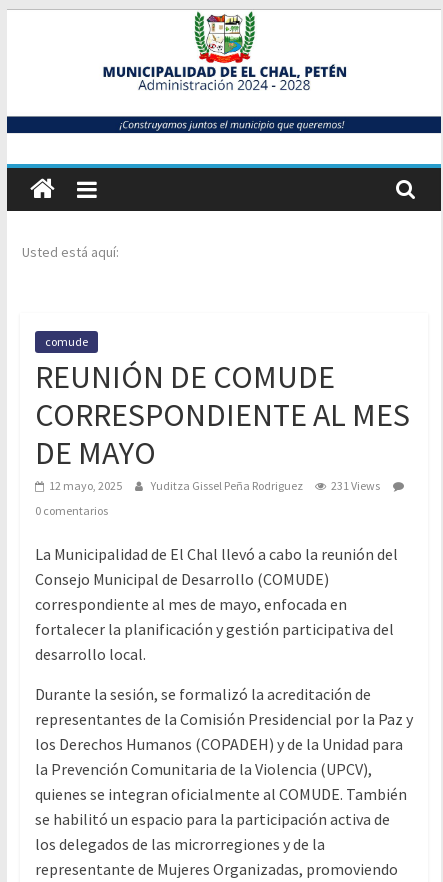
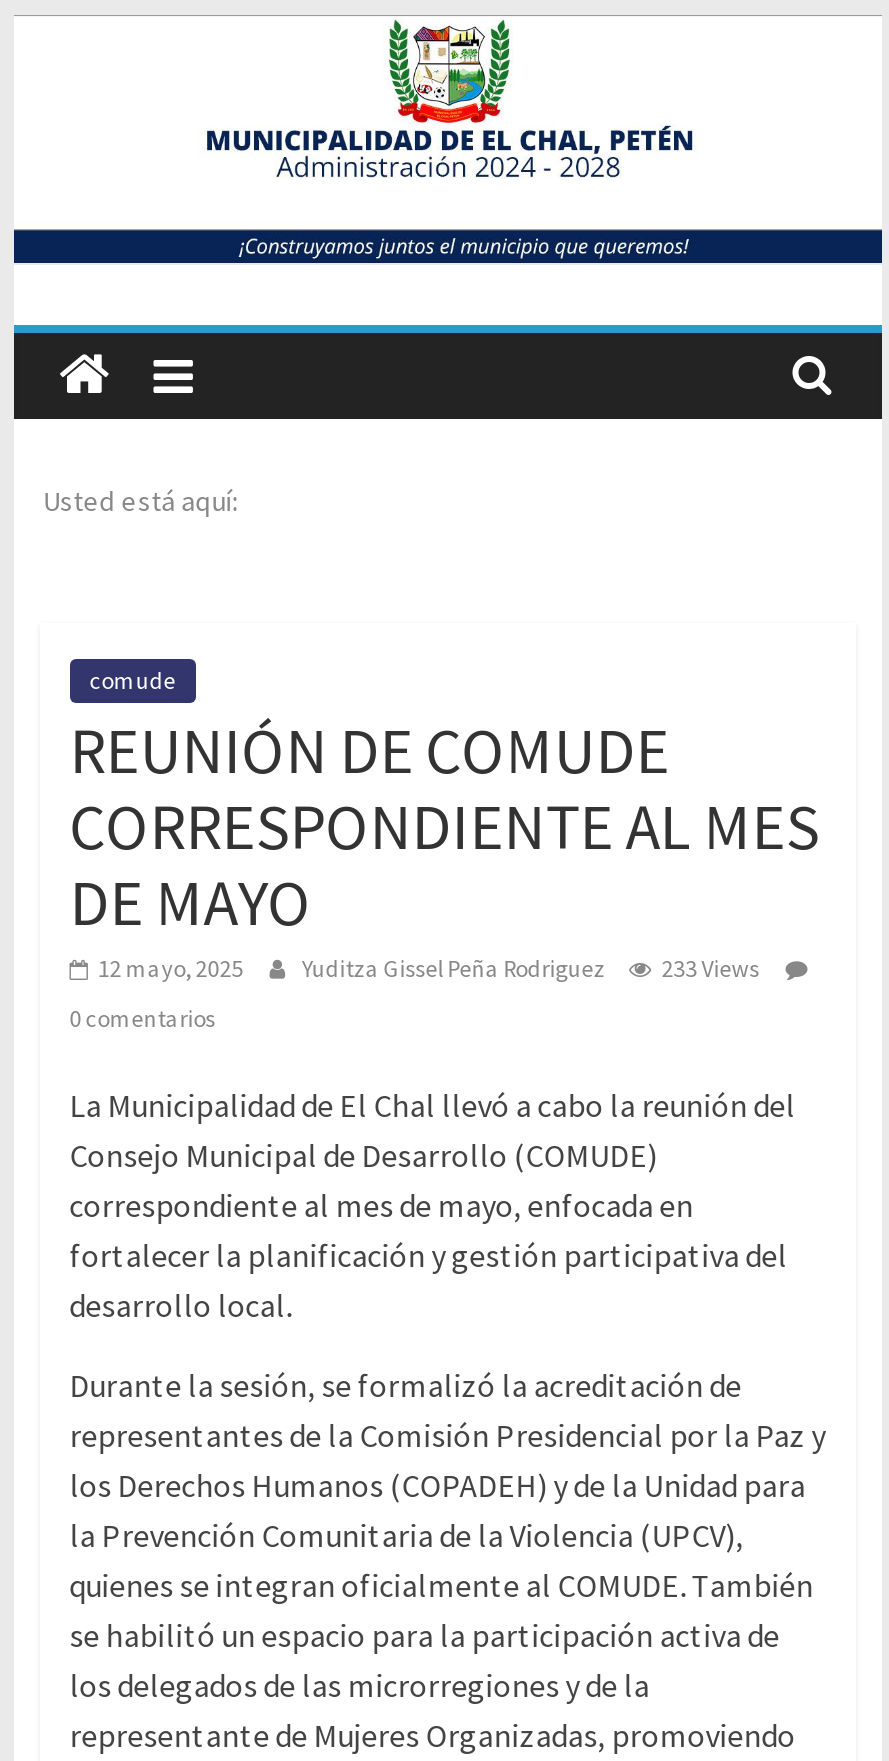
[331,478,380,493] 231 Views -> [662,953,760,983] 233 Views

